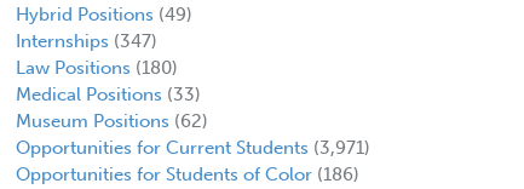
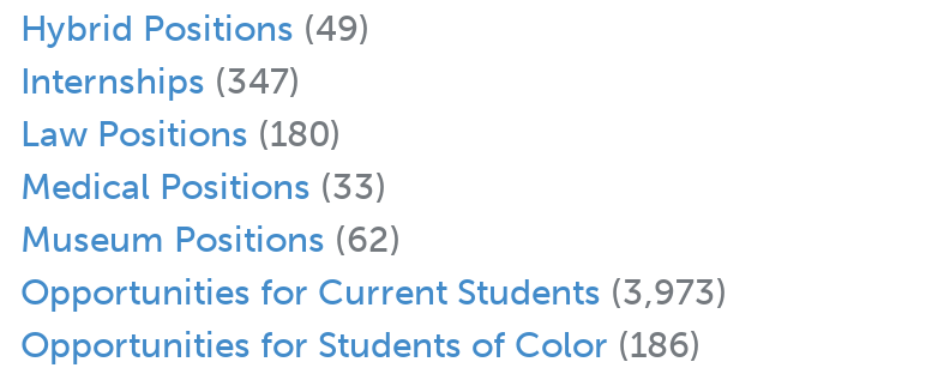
[16,137,370,159] Opportunities for Current Students (3,971) -> [20,271,728,315] Opportunities for Current Students (3,973)

